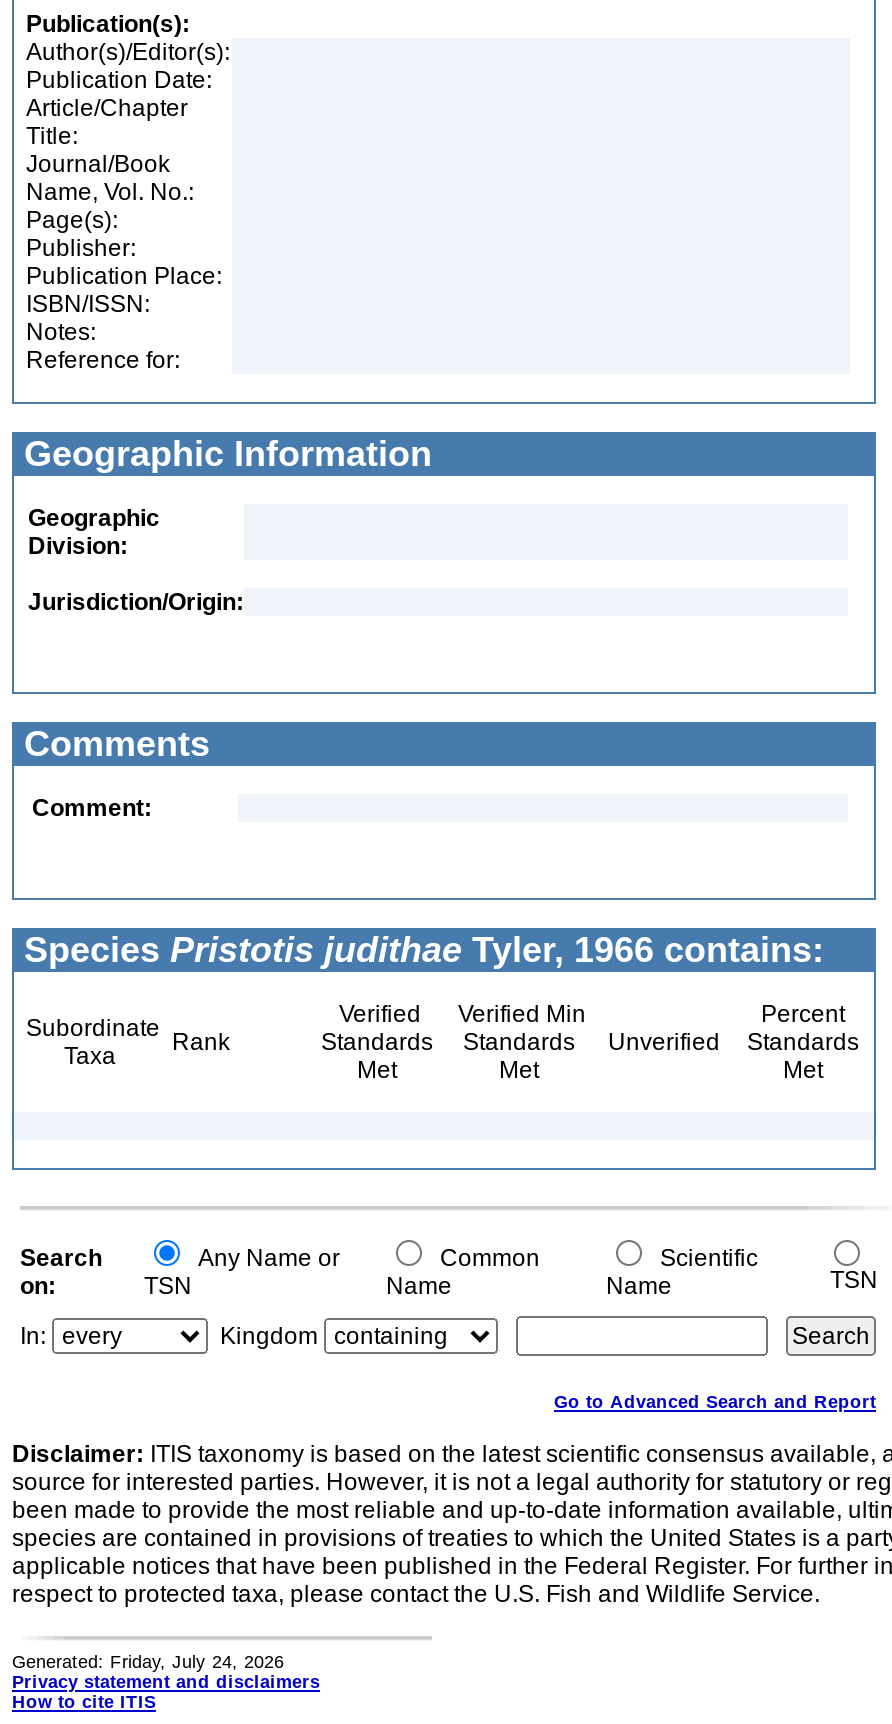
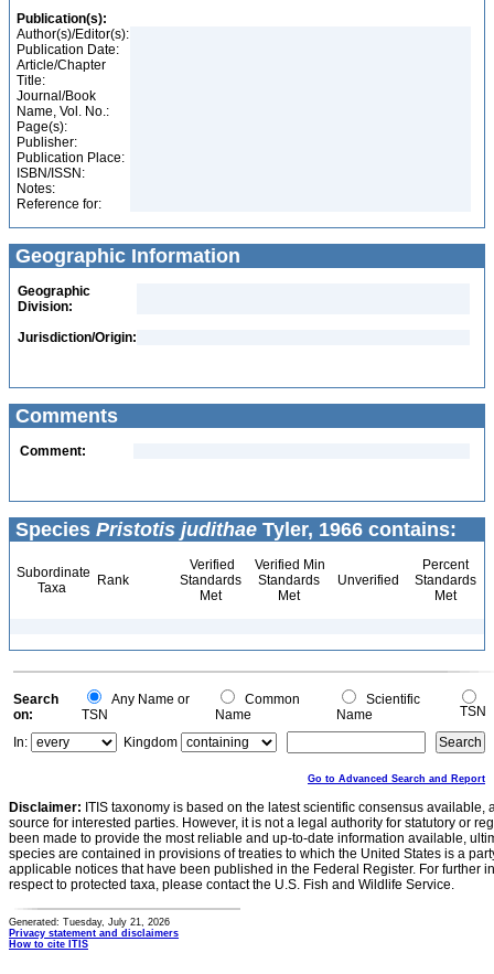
[12,1652,284,1672] Generated: Friday, July 24, 2026 -> [9,917,170,928] Generated: Tuesday, July 21, 2026

